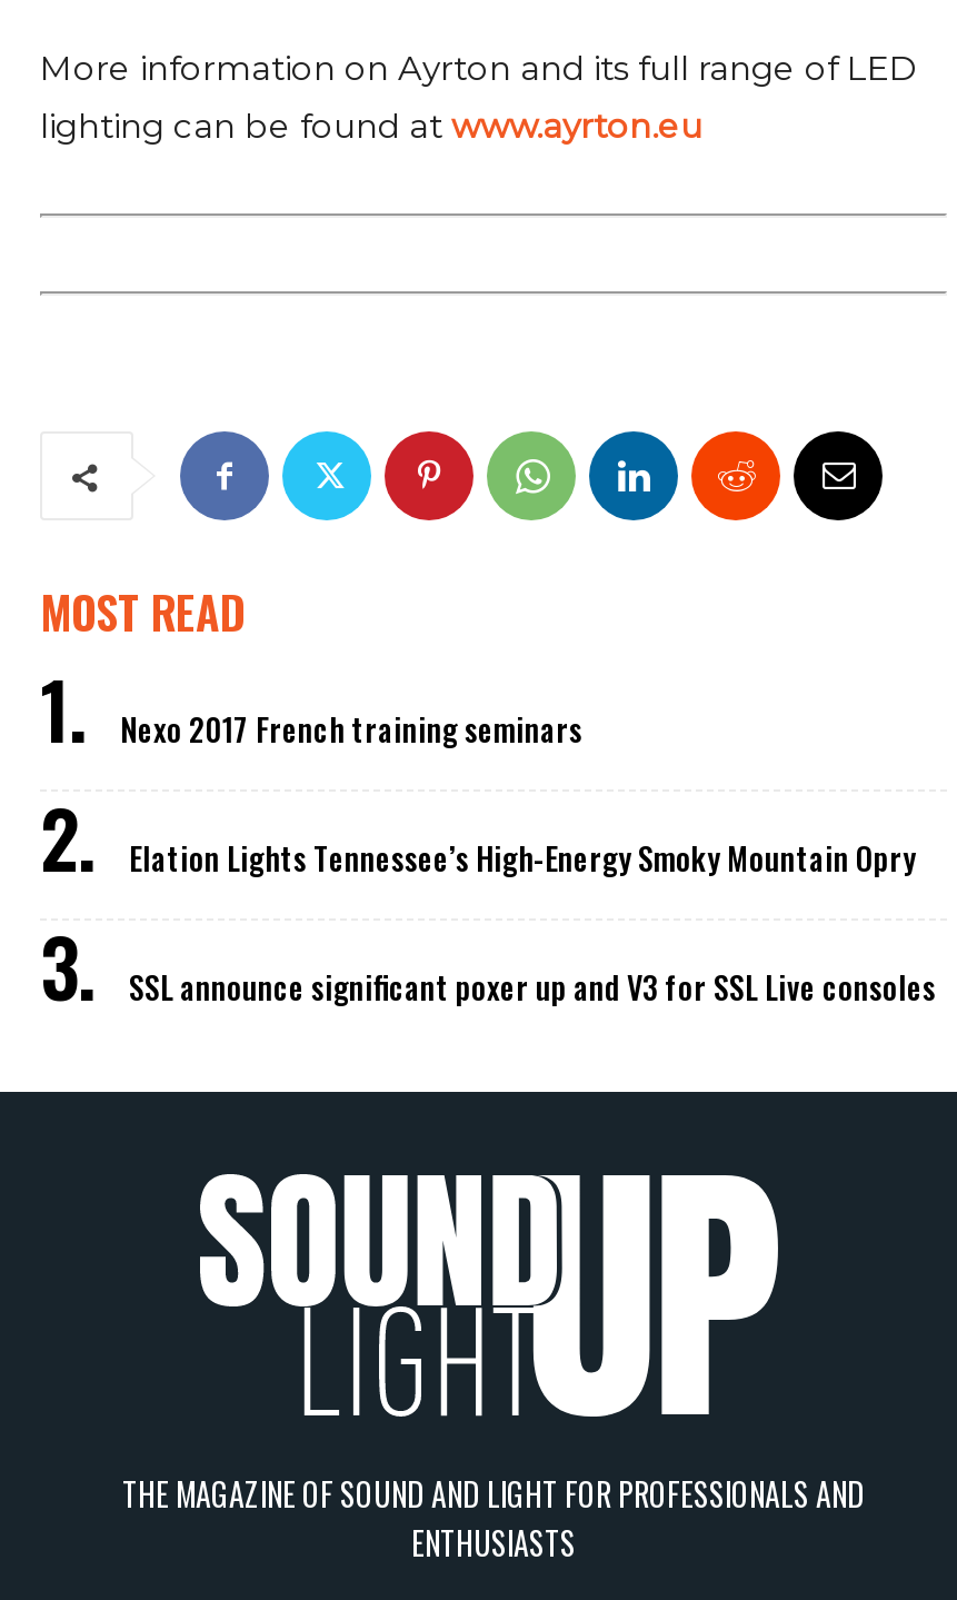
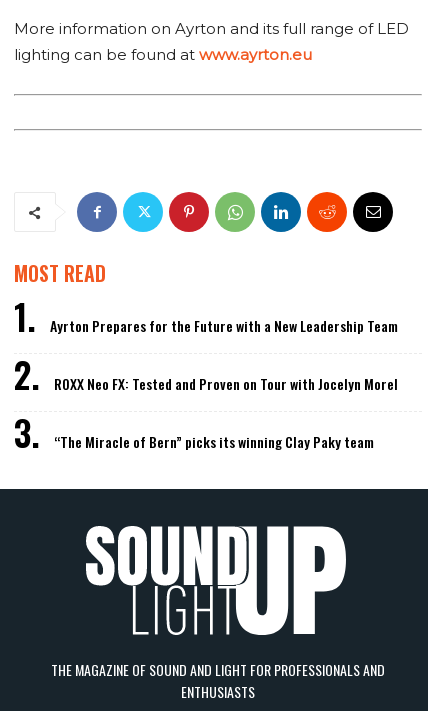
[120,705,582,751] Nexo 2017 French training seminars -> [50,315,398,336] Ayrton Prepares for the Future with a New Leadership Team
[129,834,916,880] Elation Lights Tennessee’s High-Energy Smoky Mountain Opry -> [54,373,398,394] ROXX Neo FX: Tested and Proven on Tour with Jocelyn Morel
[129,963,936,1009] SSL announce significant poxer up and V3 for SSL Live consoles -> [54,431,374,452] “The Miracle of Bern” picks its winning Clay Paky team

